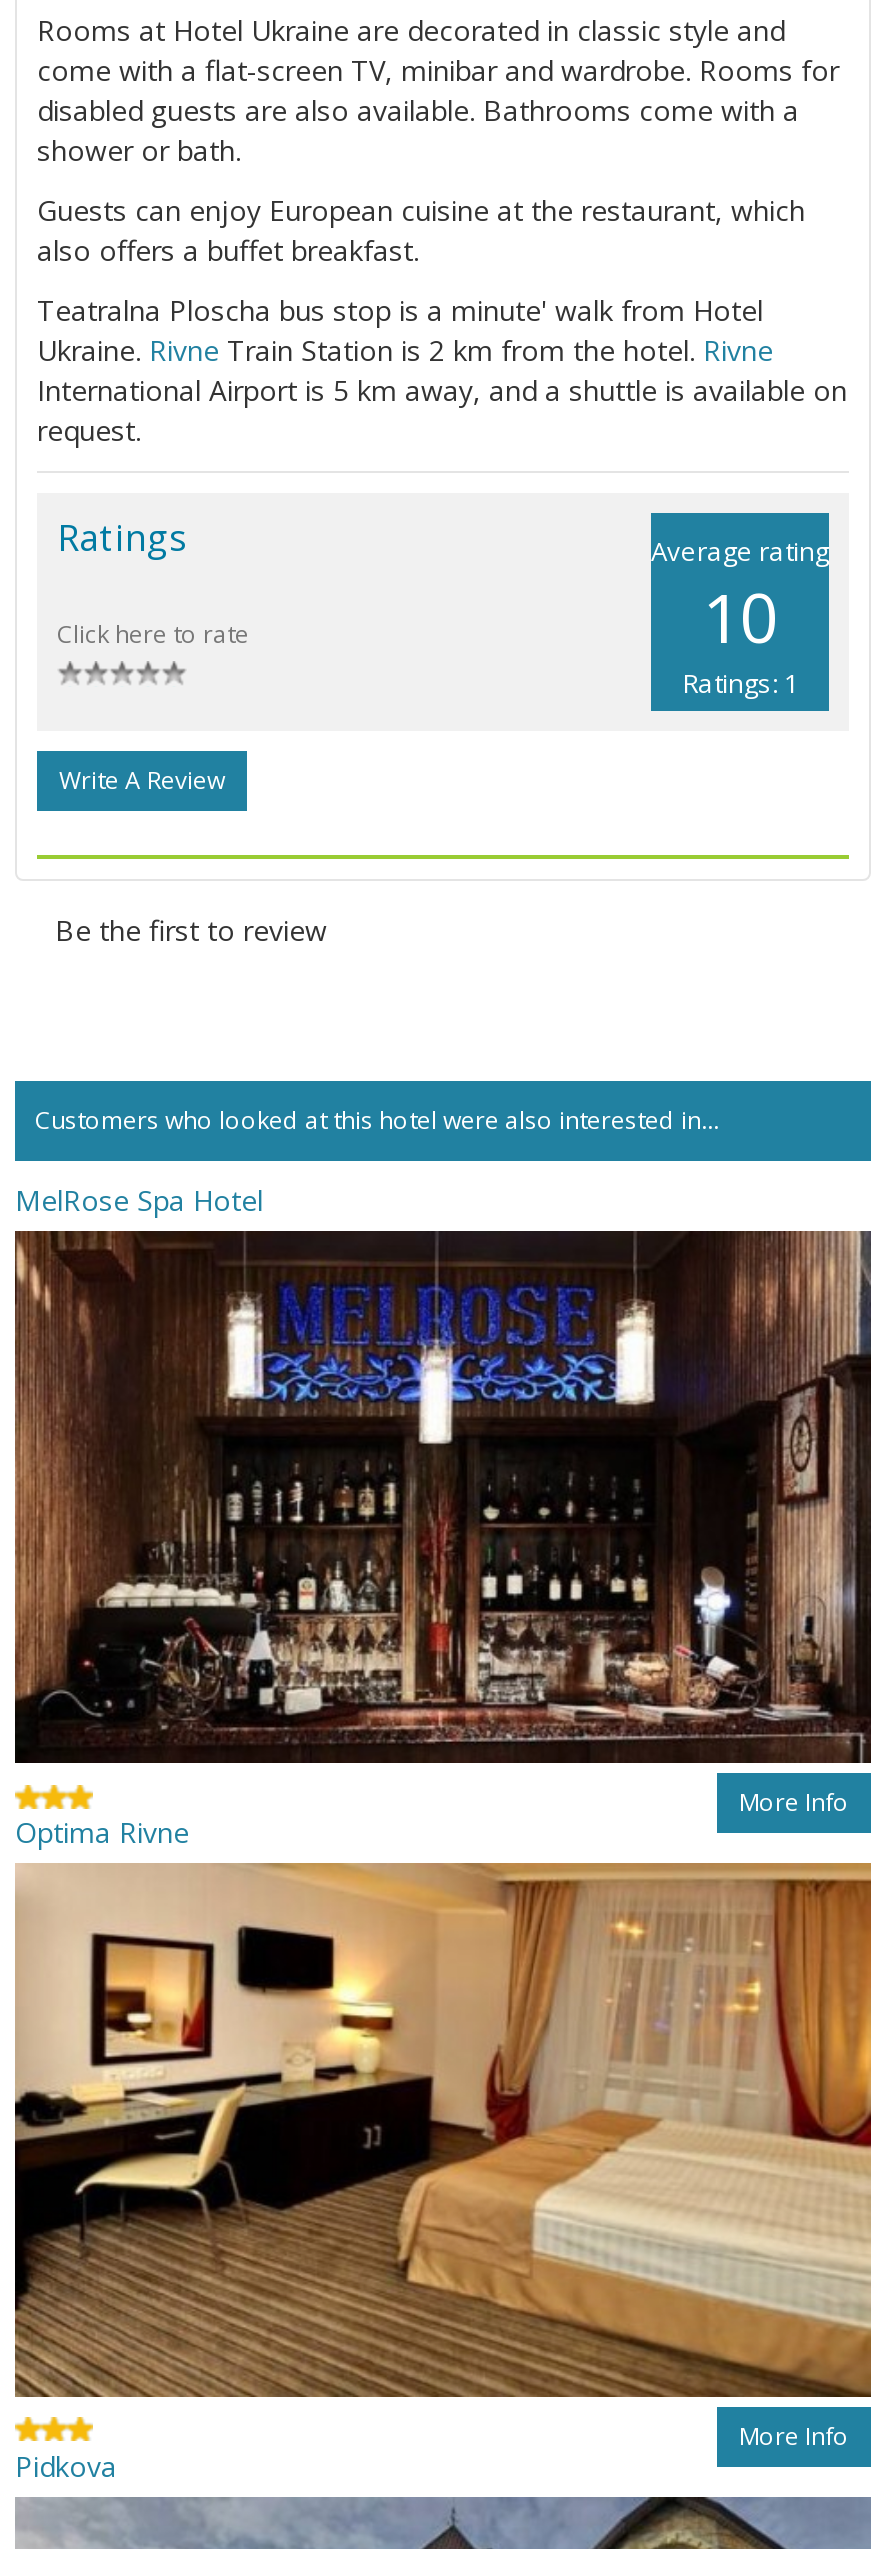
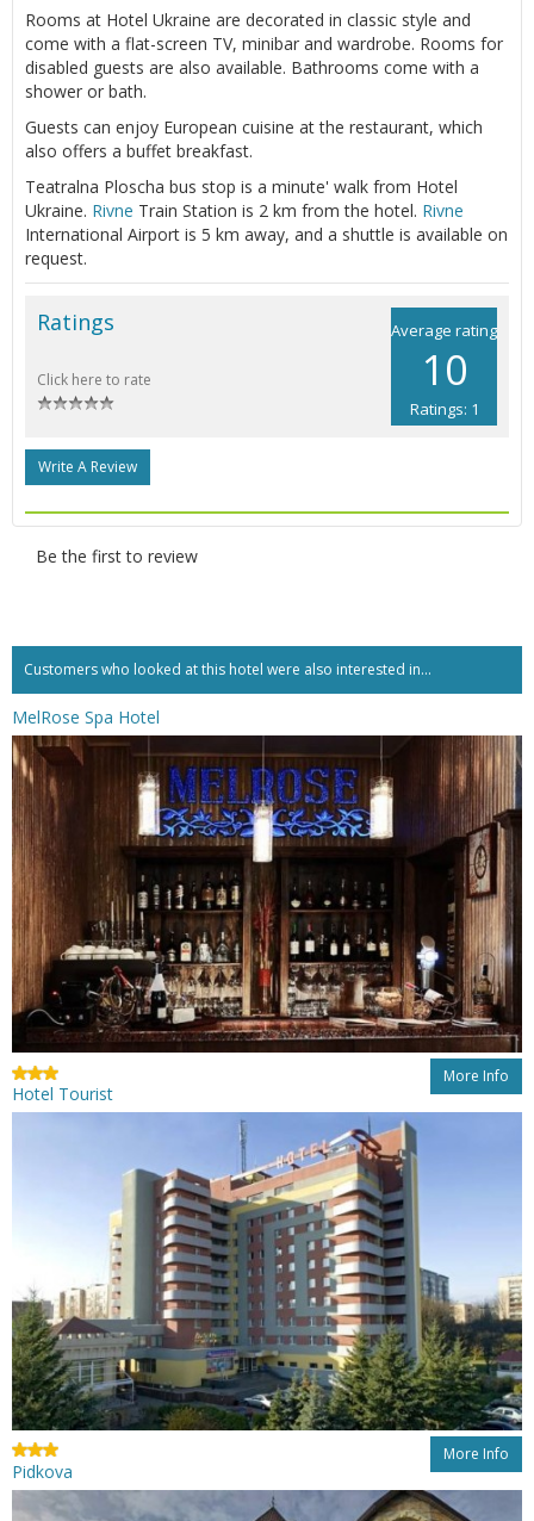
[15,1813,189,1851] Optima Rivne -> [12,1083,113,1105] Hotel Tourist
[13,1861,873,2399] [image] -> [11,1111,523,1432] [image]

